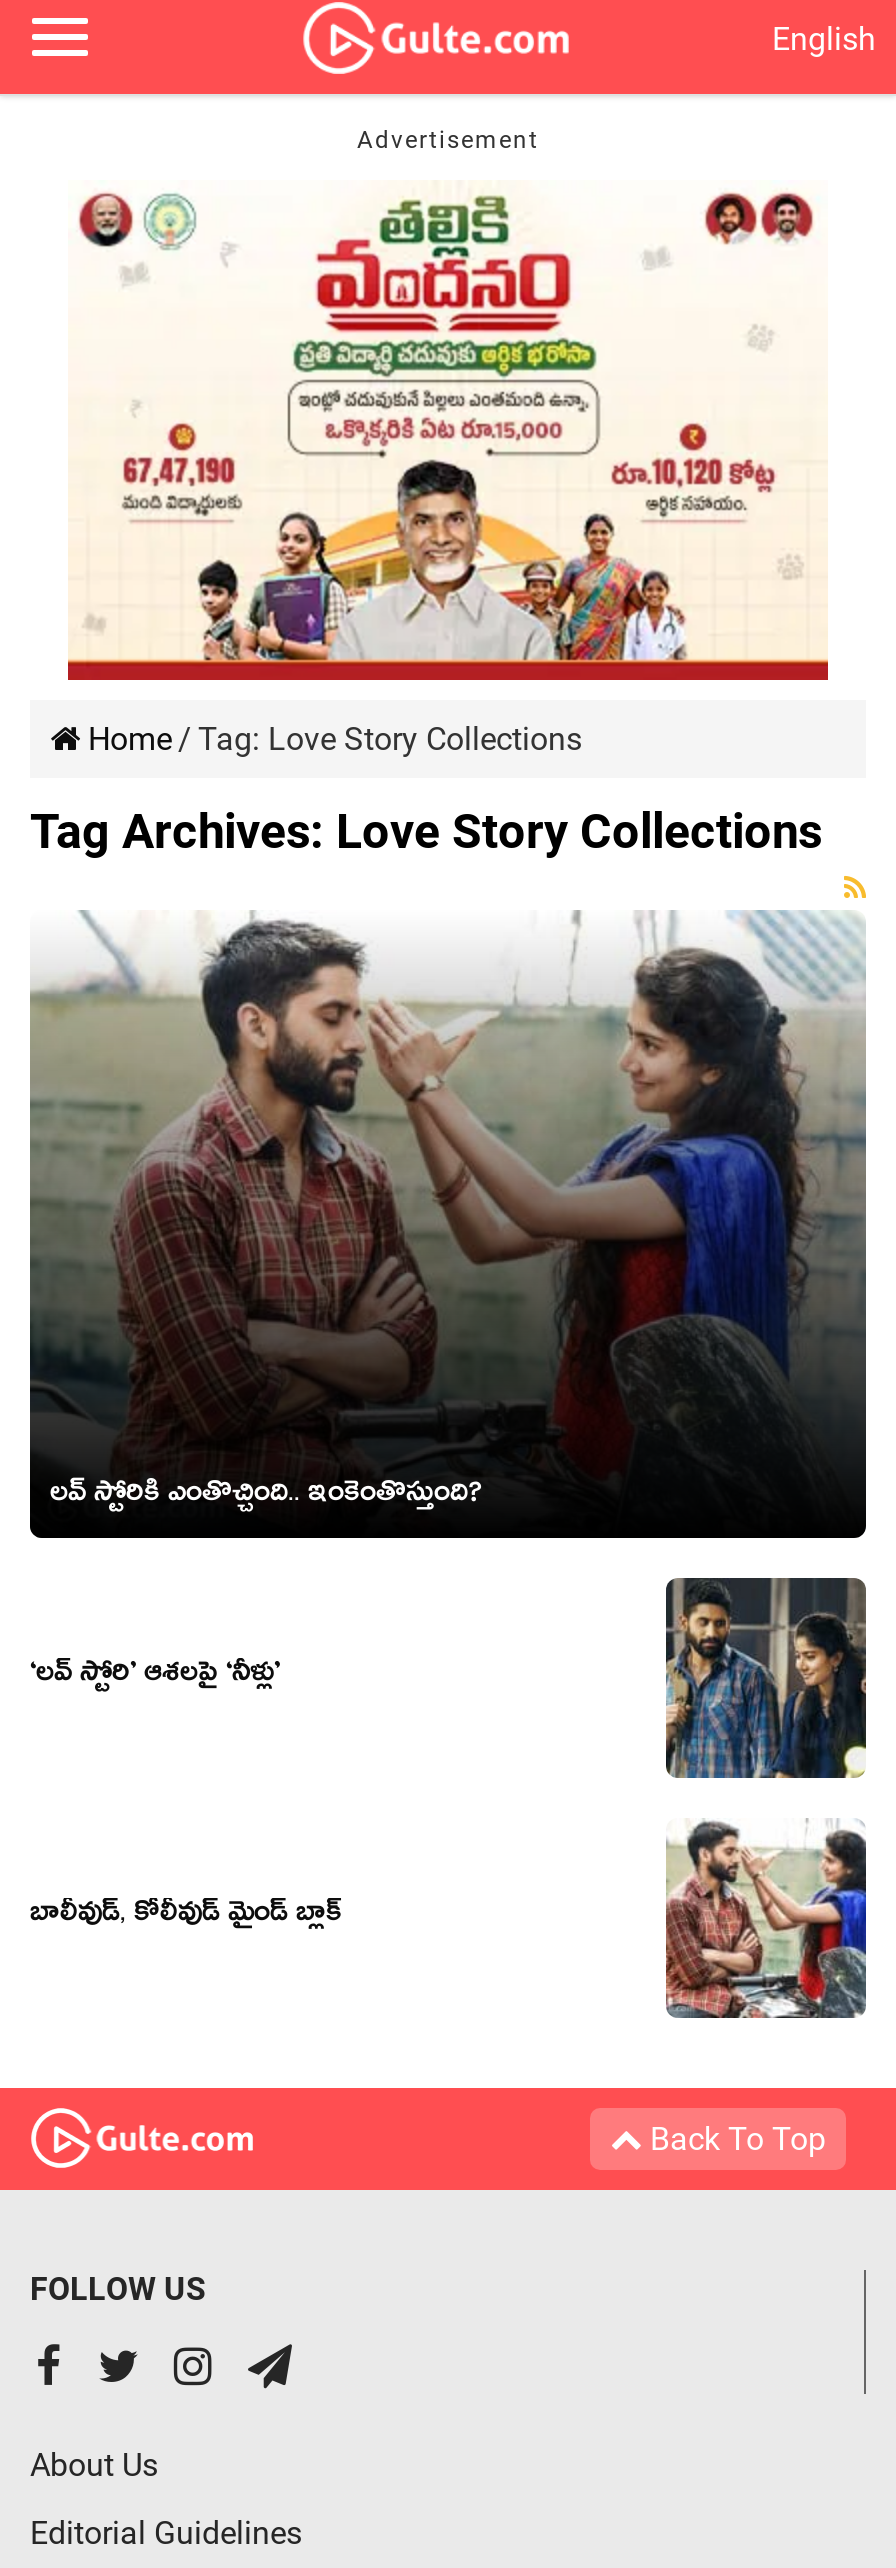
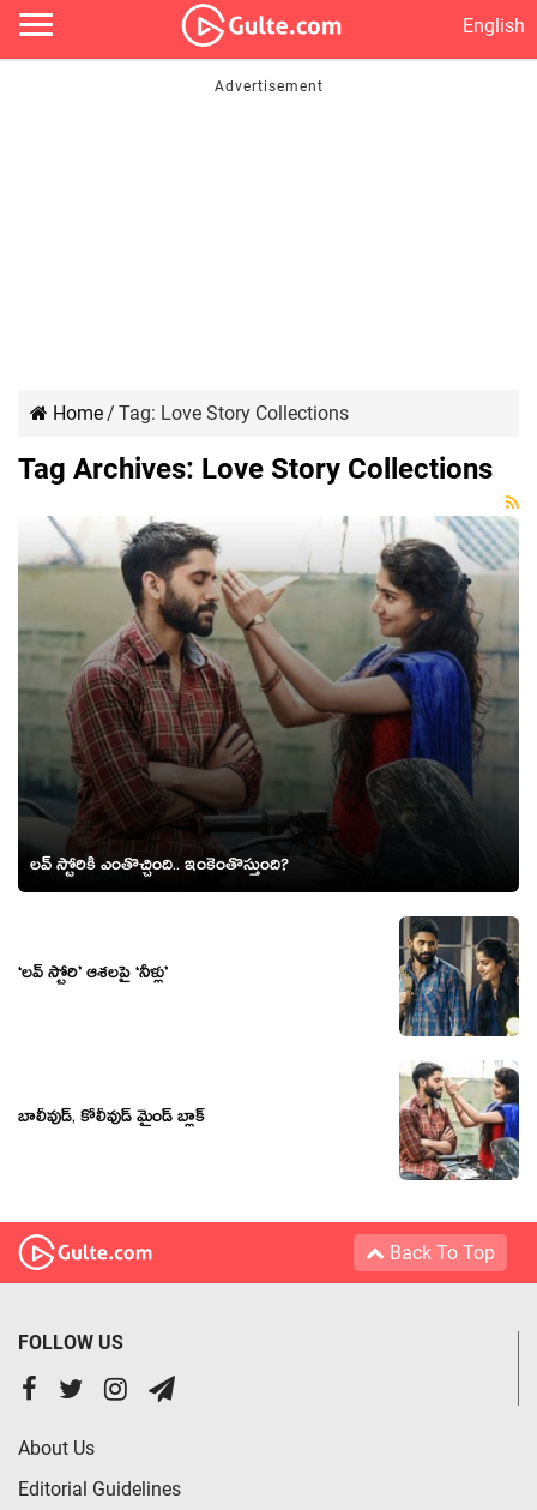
[66,190,830,682] [image] -> none

